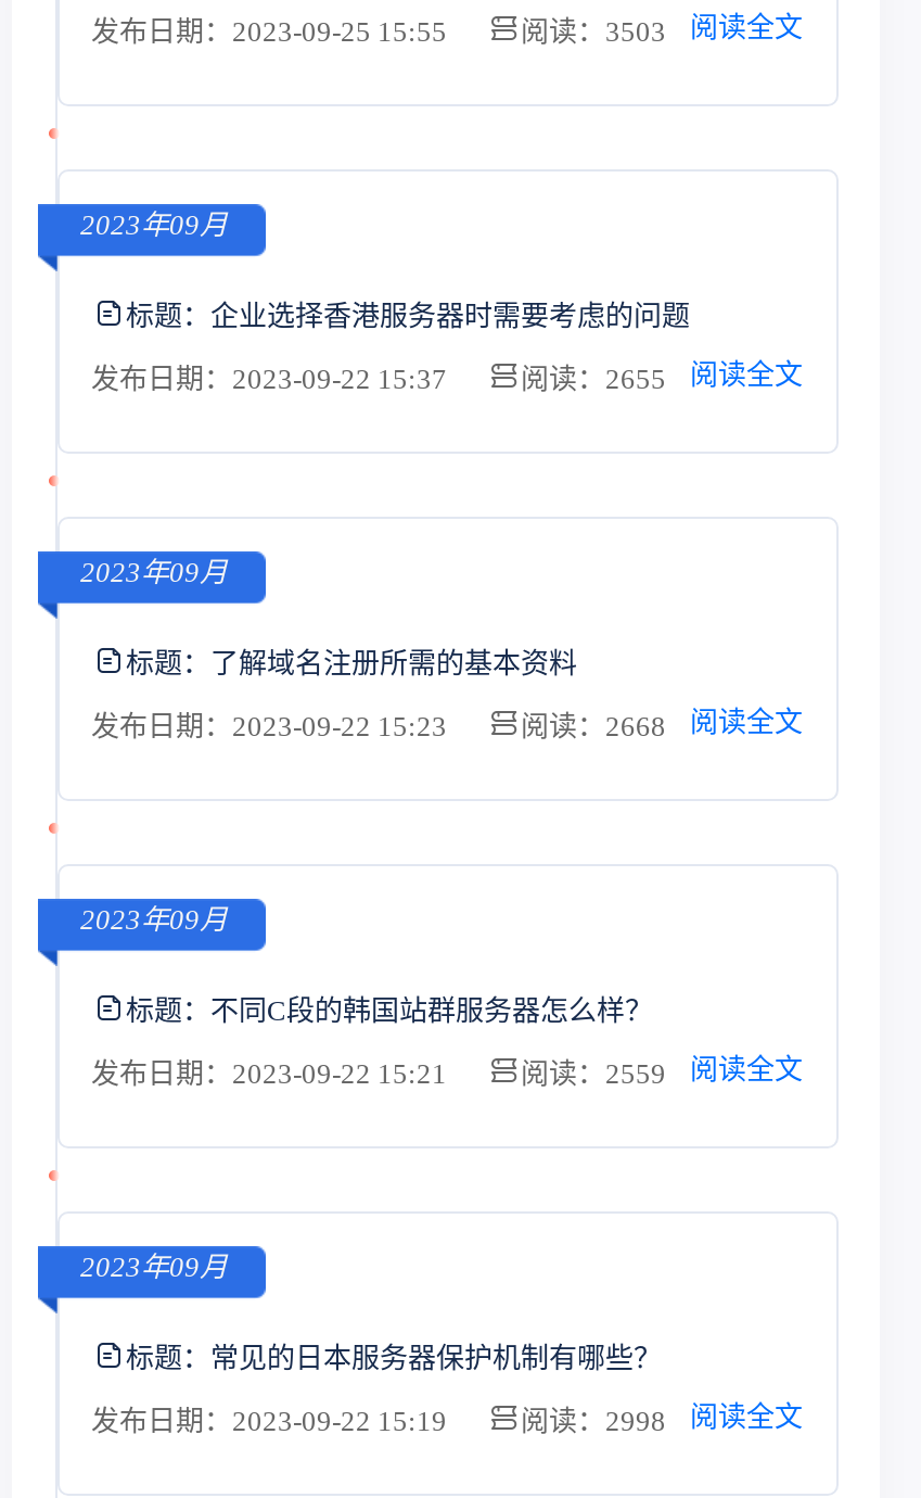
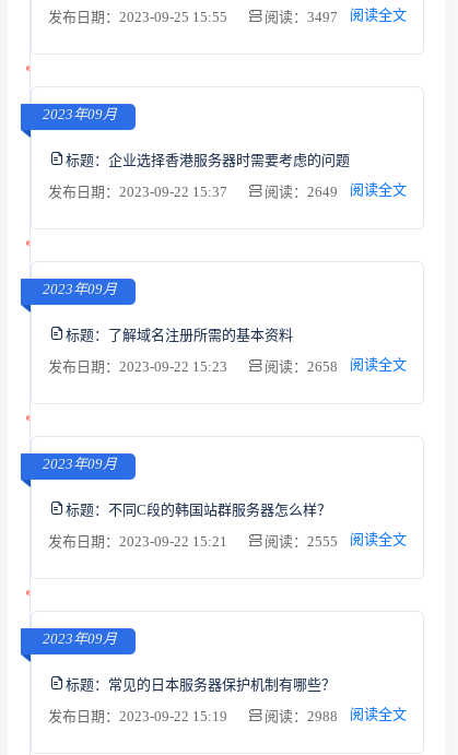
[521,11,803,48] 阅读：3503 阅读全文 -> [264,7,406,25] 阅读：3497 阅读全文
[521,358,803,395] 阅读：2655 阅读全文 -> [264,181,406,200] 阅读：2649 阅读全文
[521,706,803,742] 阅读：2668 阅读全文 -> [264,356,406,375] 阅读：2658 阅读全文
[521,1053,803,1090] 阅读：2559 阅读全文 -> [264,531,406,550] 阅读：2555 阅读全文
[521,1400,803,1437] 阅读：2998 阅读全文 -> [264,706,406,724] 阅读：2988 阅读全文

